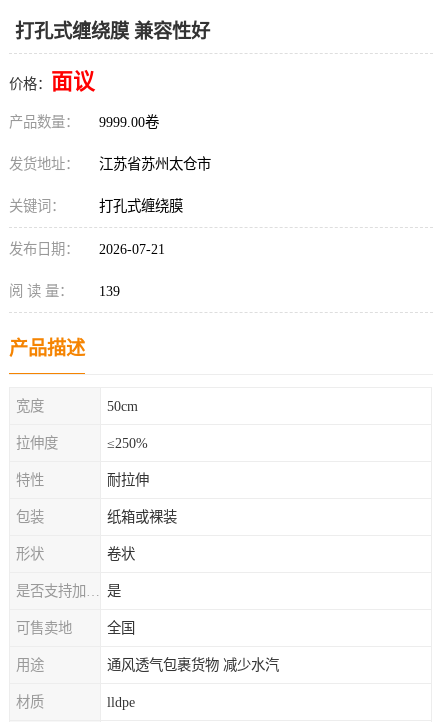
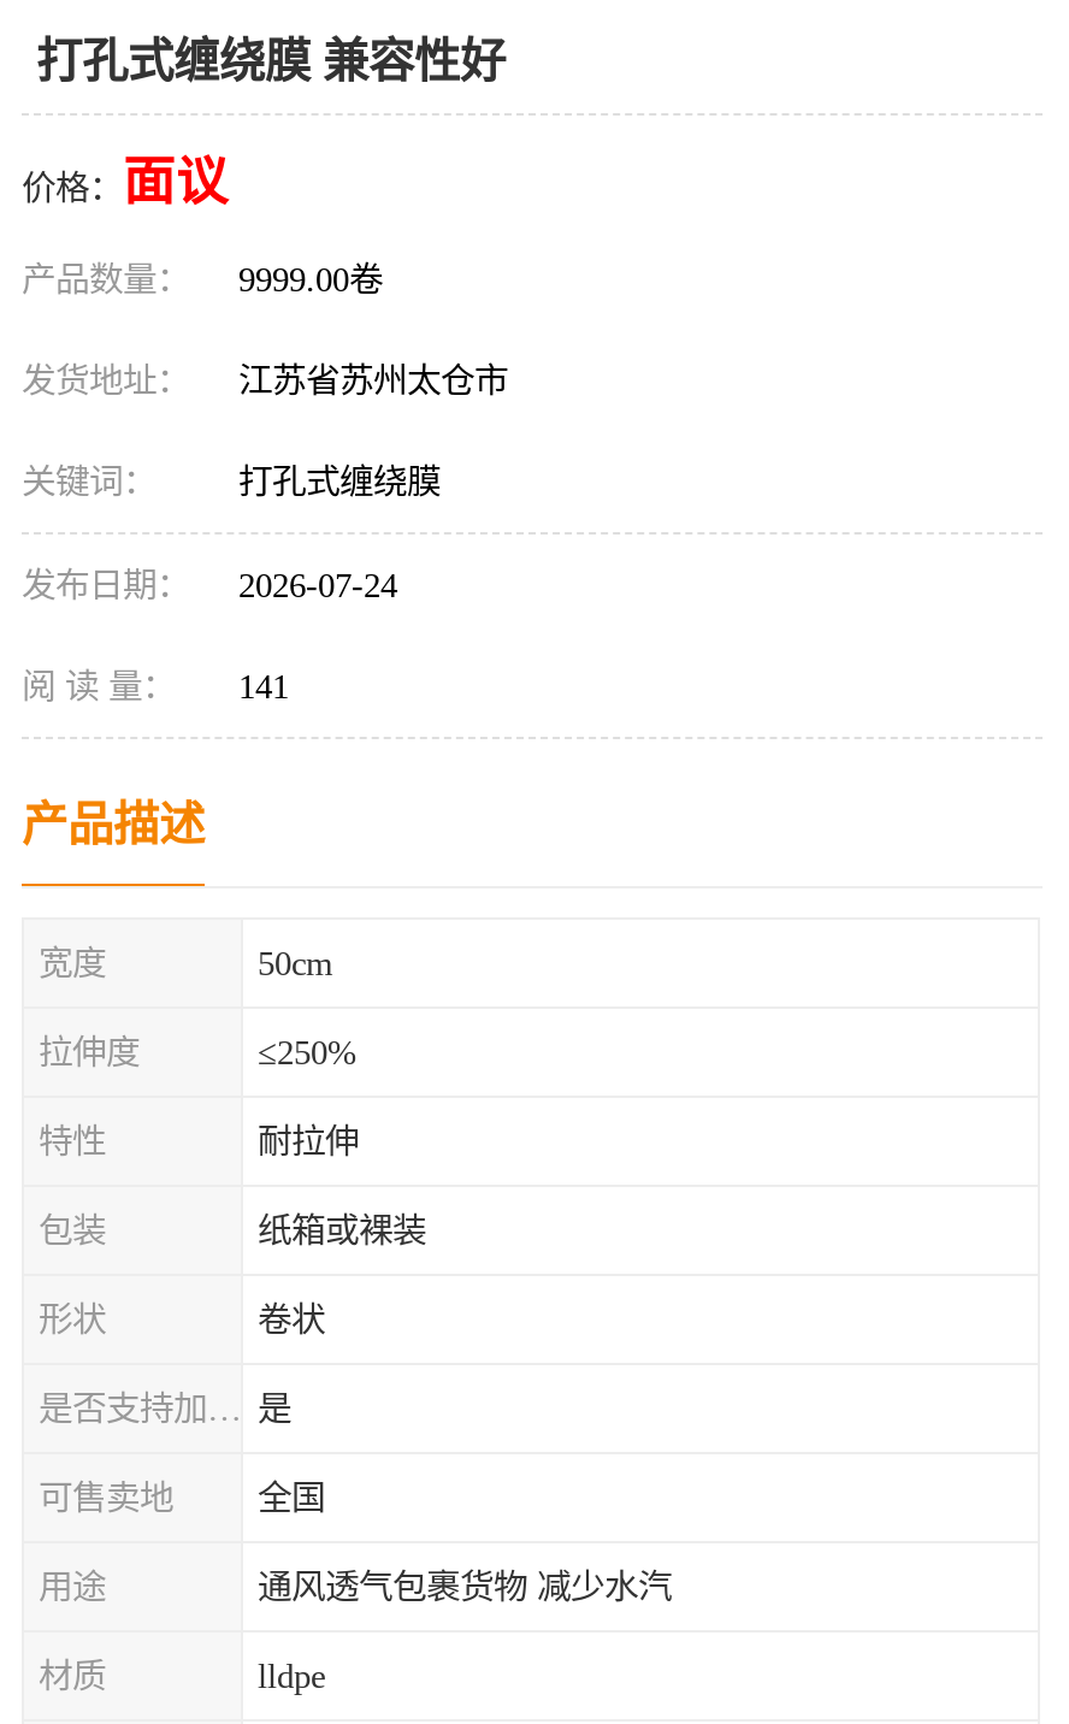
[9,241,165,257] 发布日期： 2026-07-21 -> [22,566,397,604] 发布日期： 2026-07-24
[9,283,120,299] 阅 读 量： 139 -> [22,667,289,705] 阅 读 量： 141

